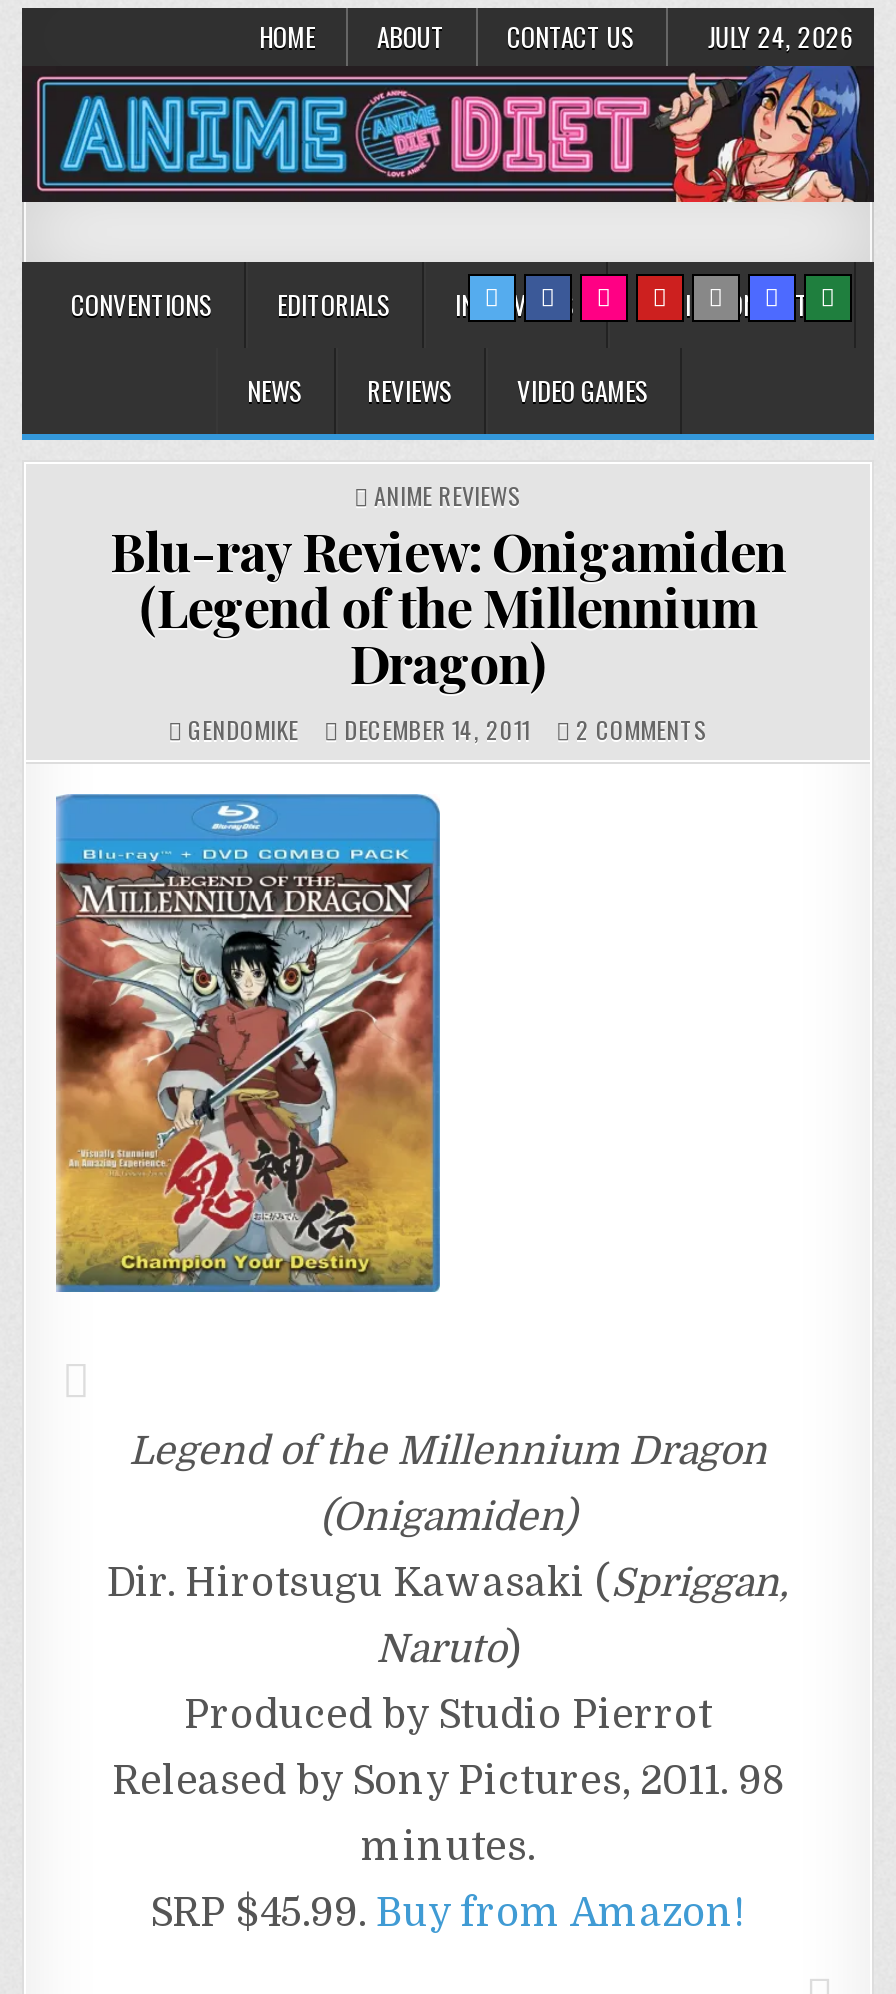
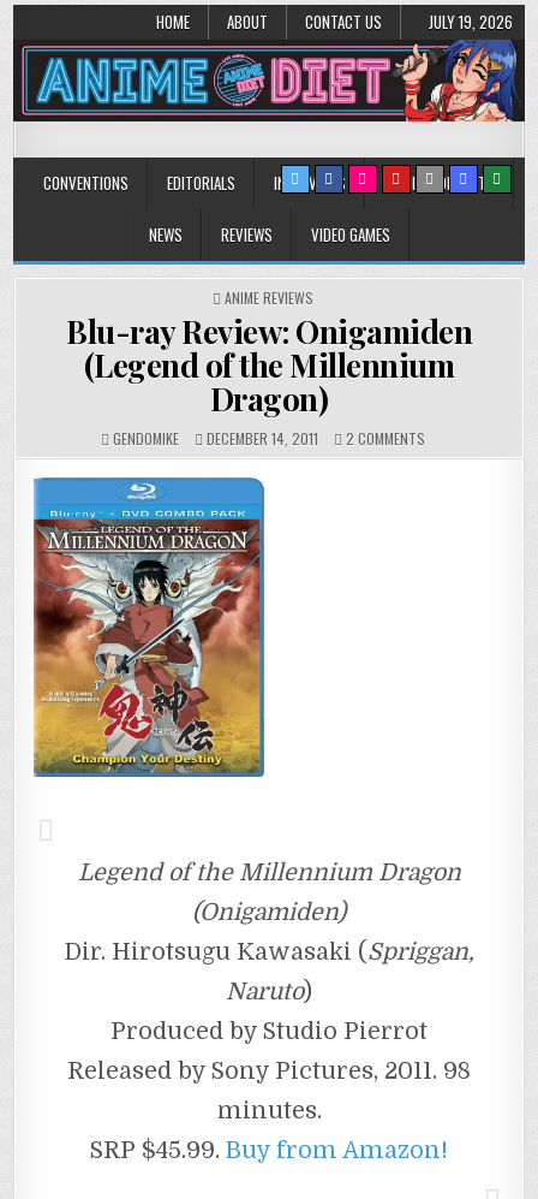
[259,16,854,56] HOME ABOUT CONTACT US JULY 24, 2026 -> [156,10,513,34] HOME ABOUT CONTACT US JULY 19, 2026

